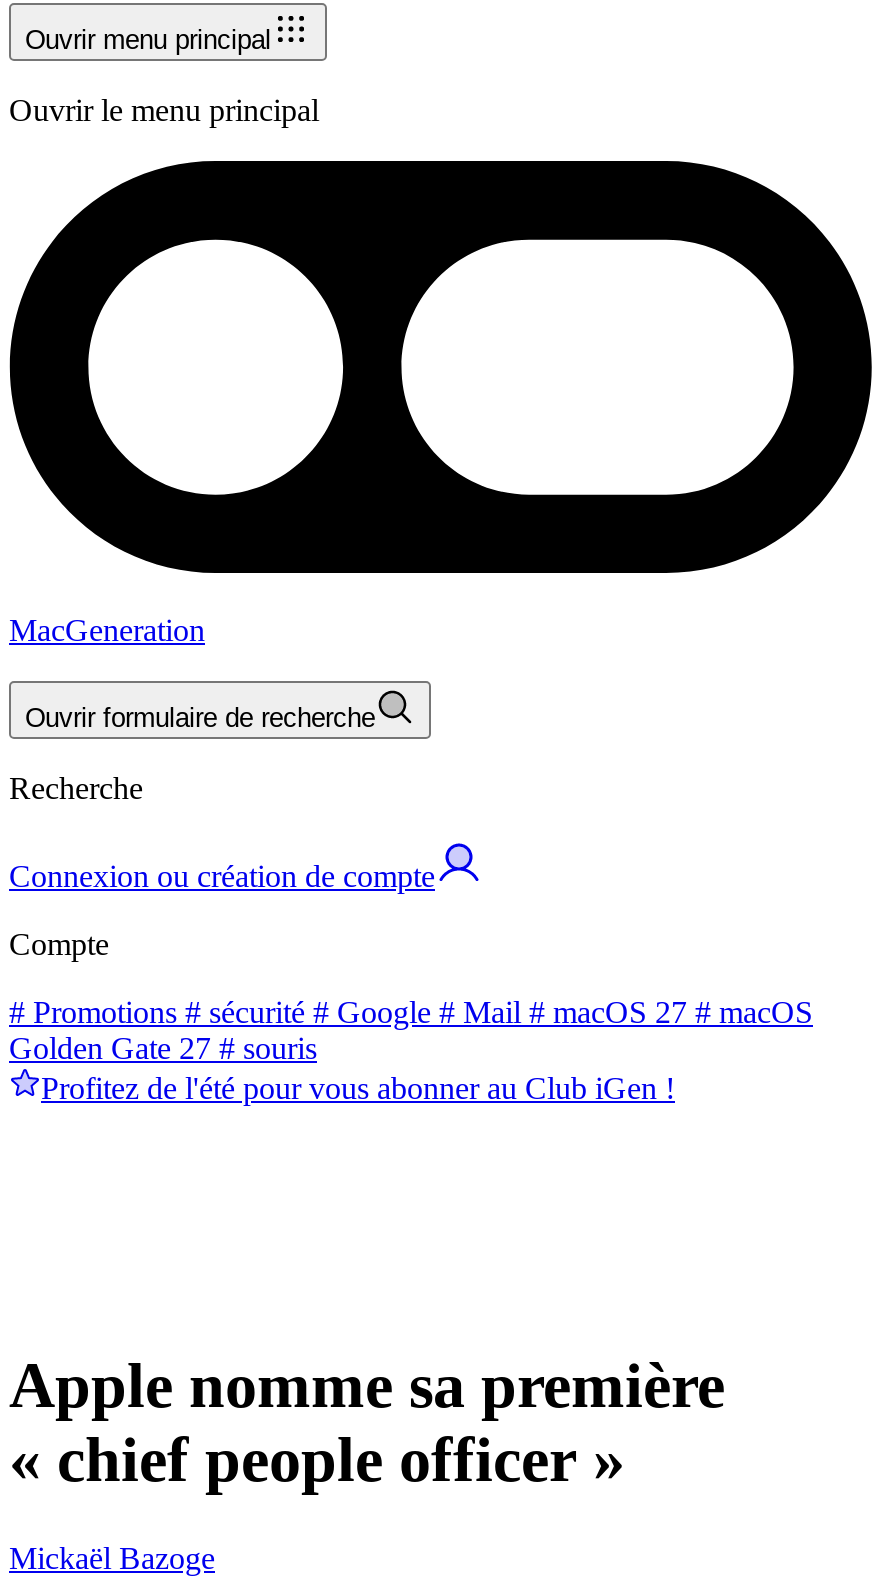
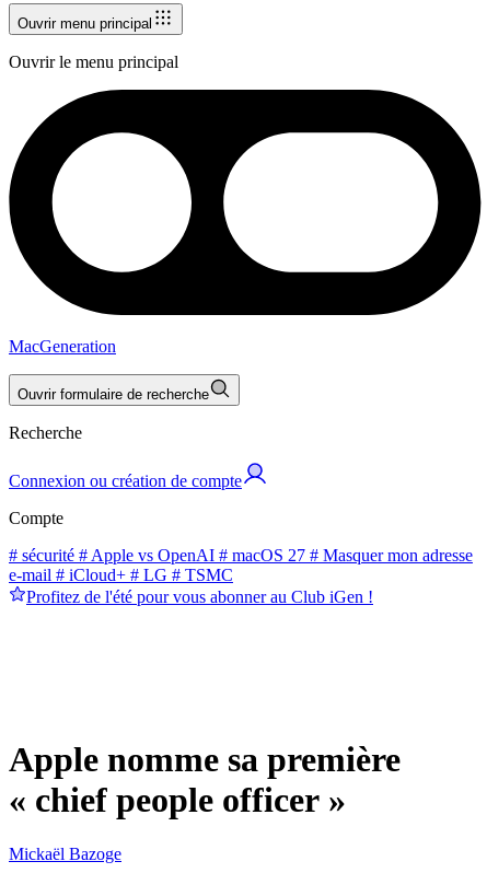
[9,994,813,1064] # Promotions # sécurité # Google # Mail # macOS 27 # macOS | Golden Gate 27 # souris -> [9,546,473,584] # sécurité # Apple vs OpenAI # macOS 27 # Masquer mon adresse | e-mail # iCloud+ # LG # TSMC

